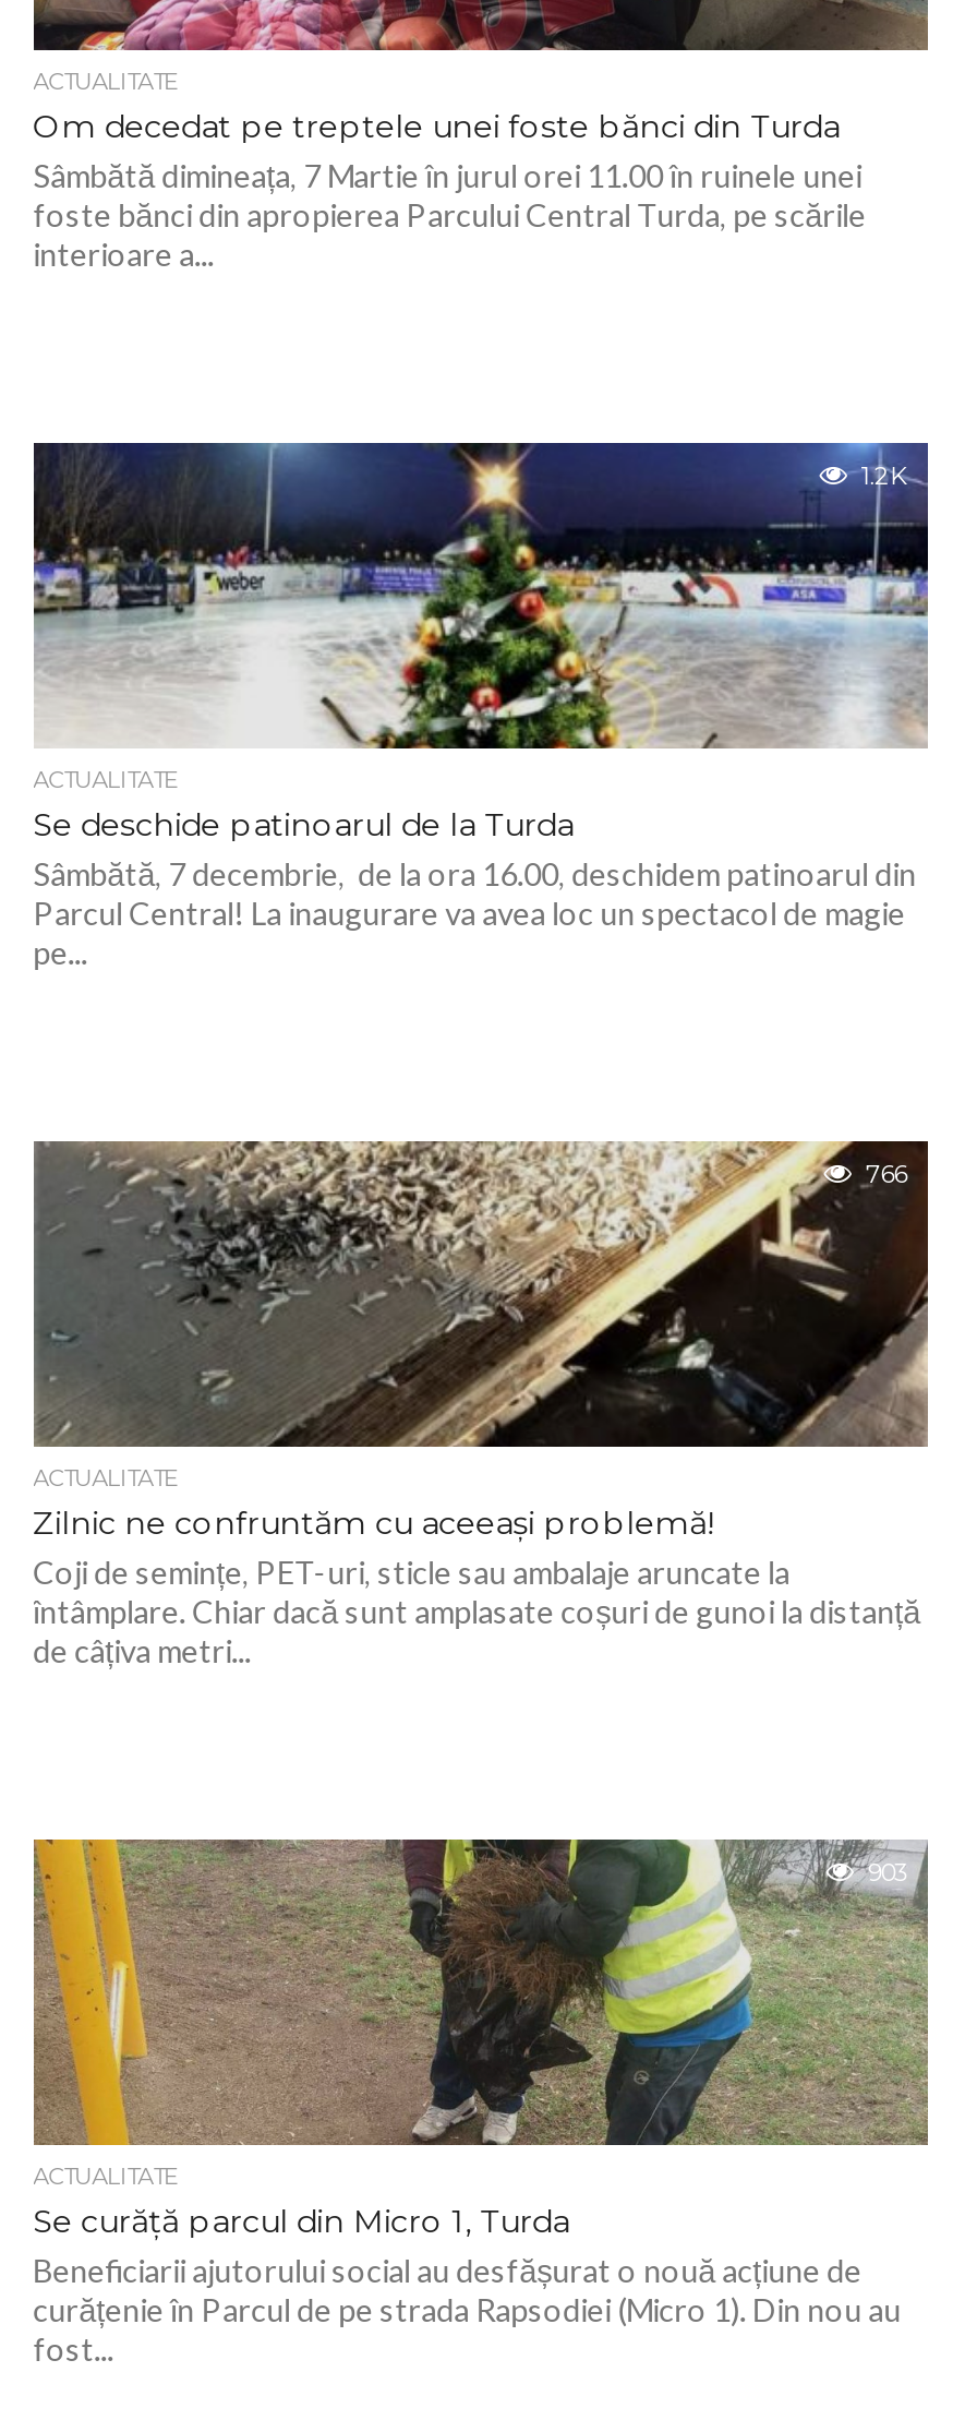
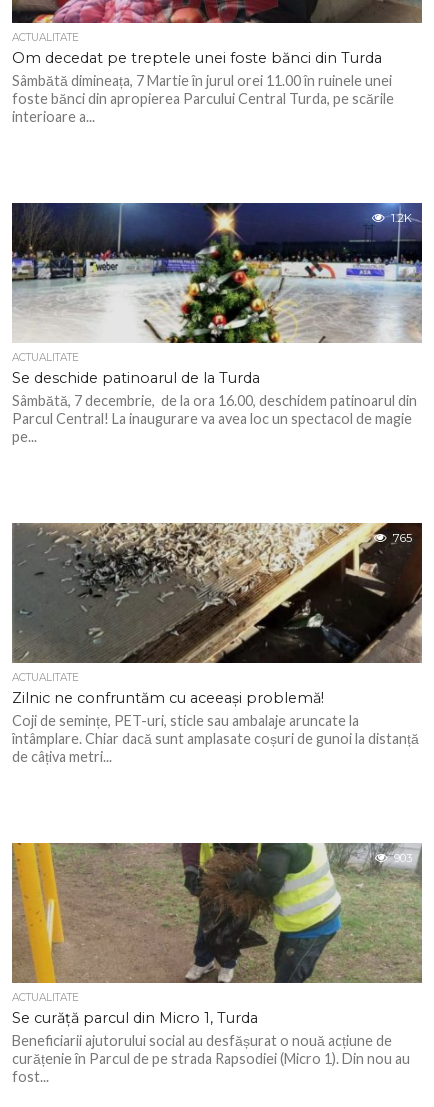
[865,1159,907,1189] 766 -> [393,531,412,545] 765

